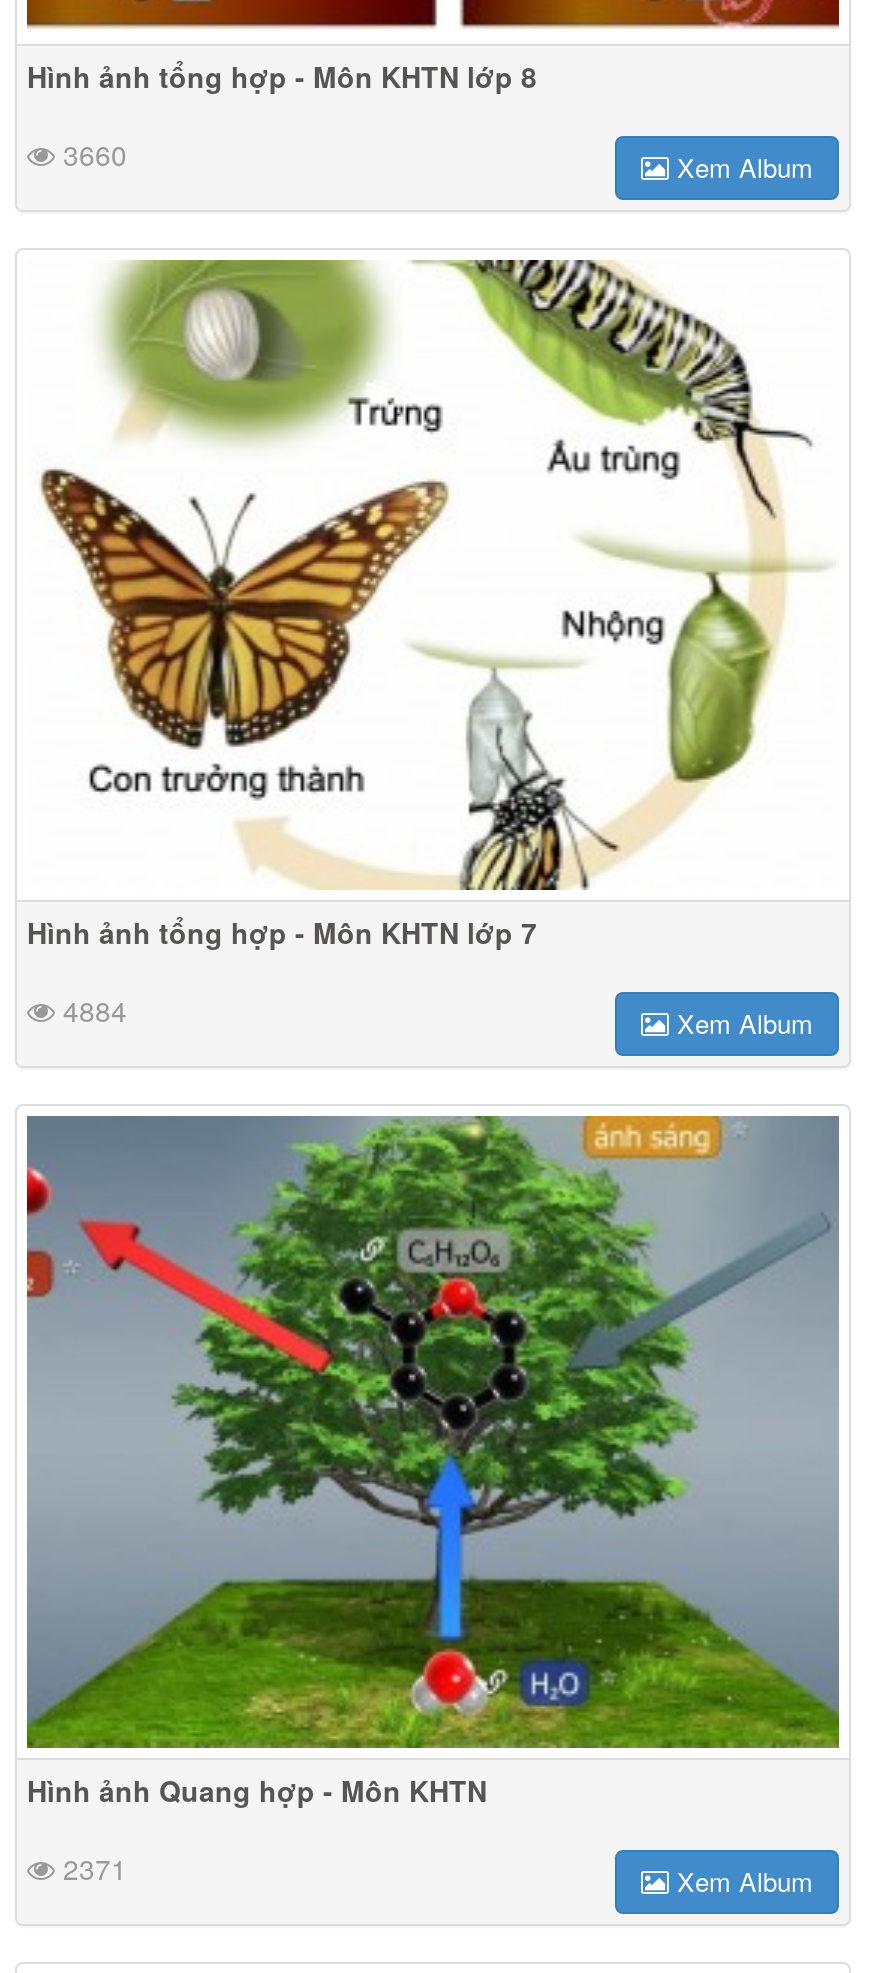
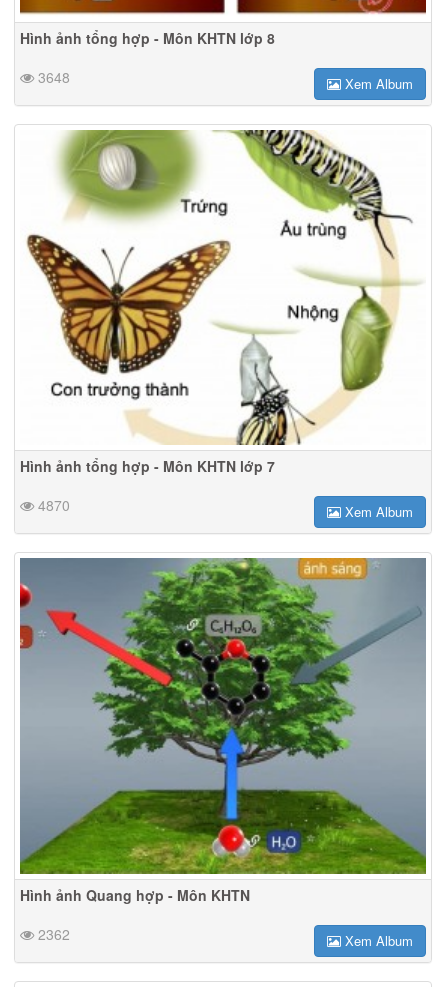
[55,133,127,173] 3660 -> [34,67,70,87] 3648
[55,991,127,1031] 4884 -> [34,495,70,515] 4870
[55,1848,127,1888] 2371 -> [34,924,70,944] 2362

